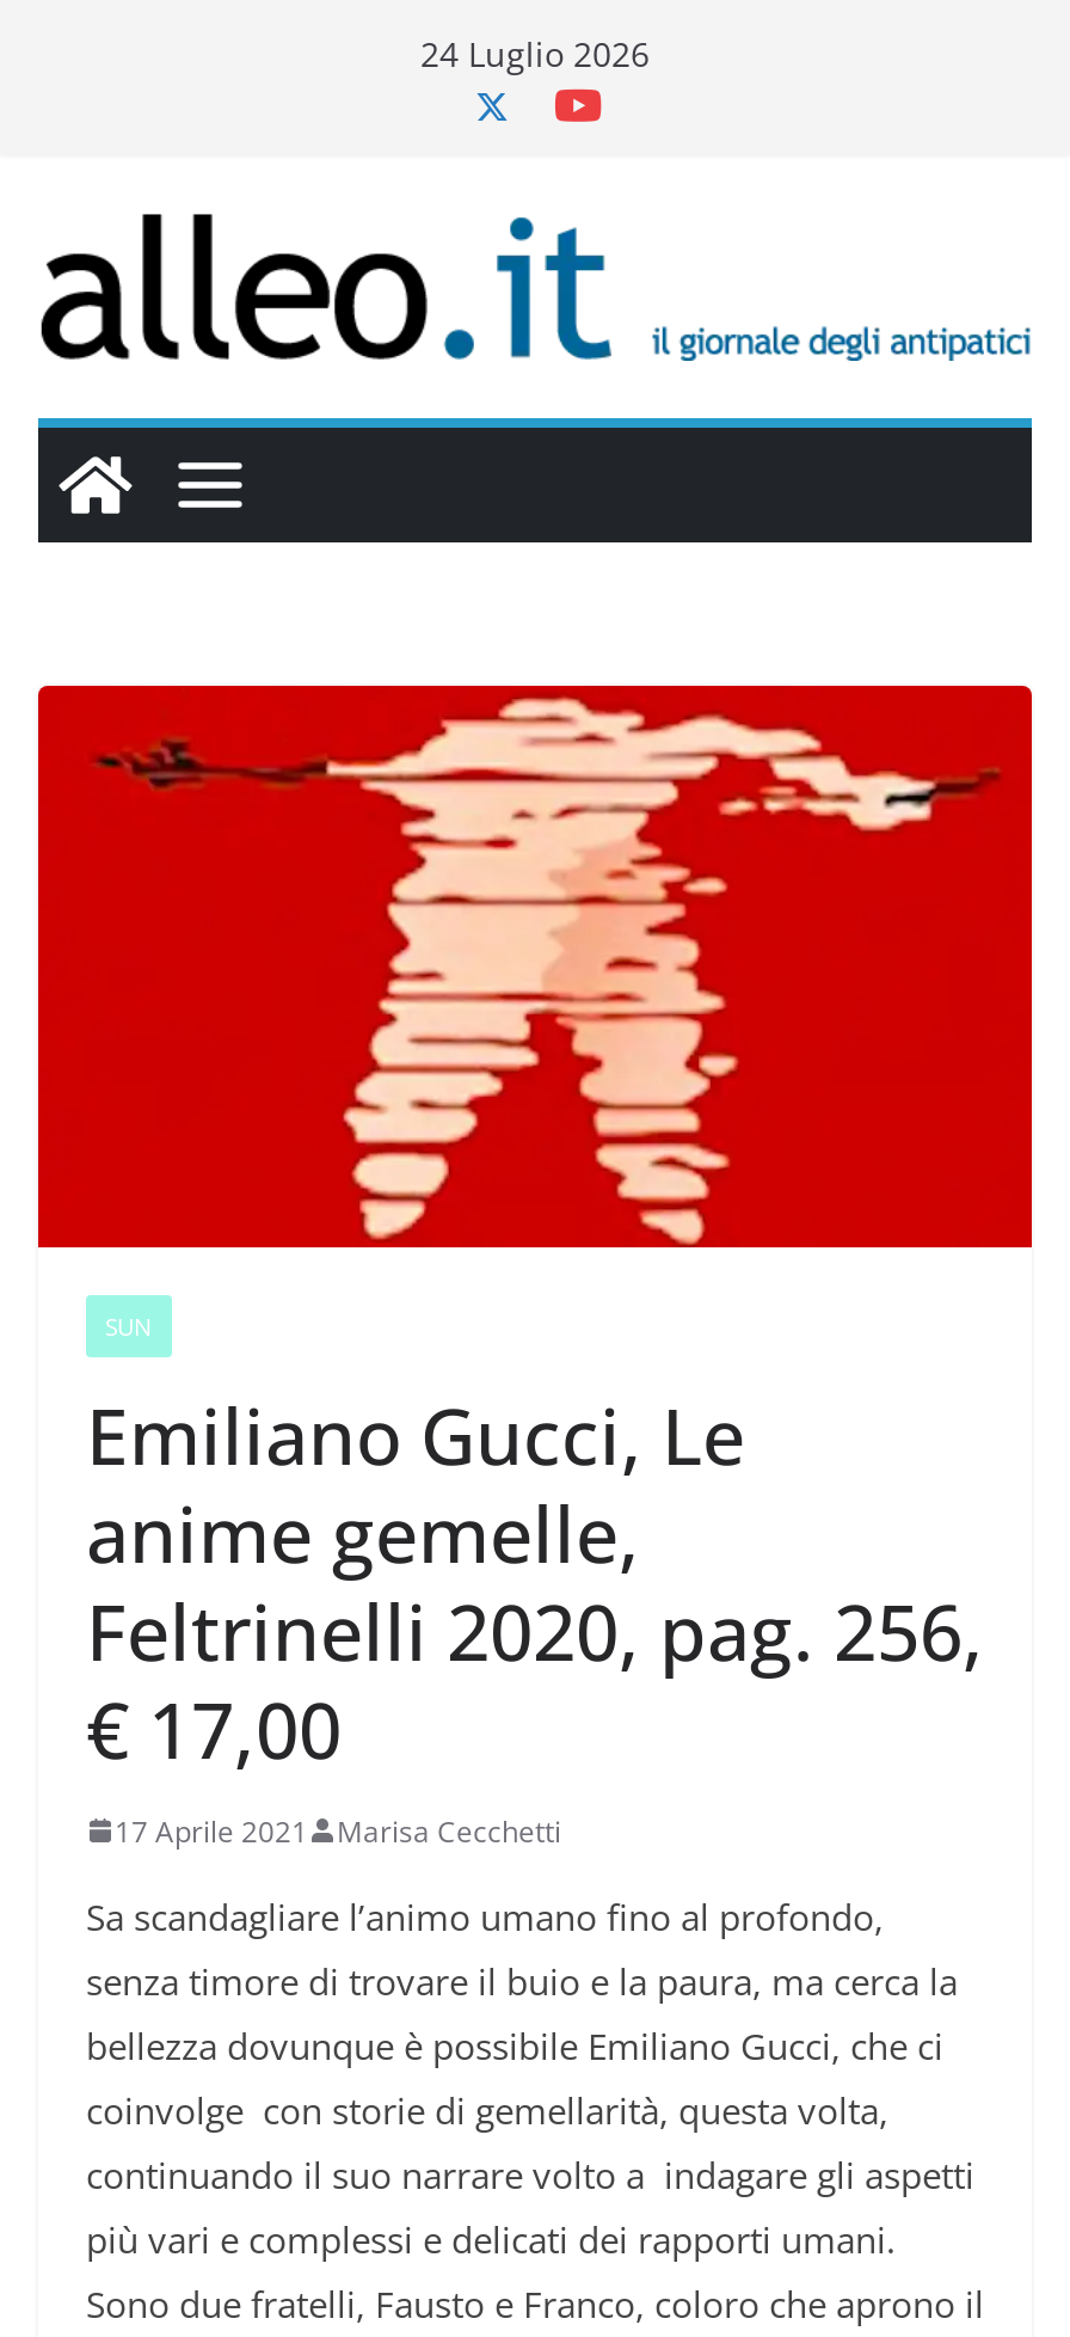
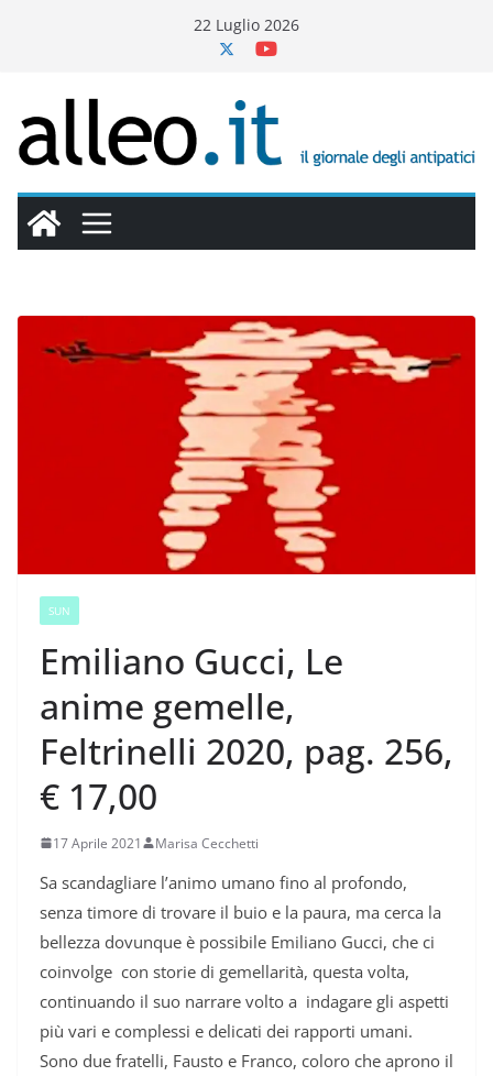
[420,31,650,76] 24 Luglio 2026 -> [194,14,299,35] 22 Luglio 2026

